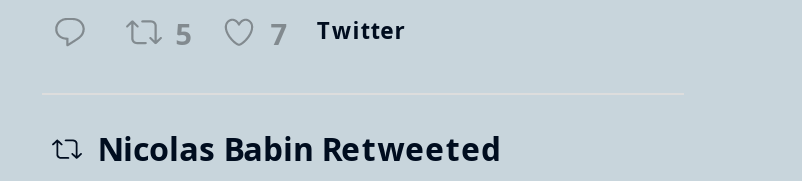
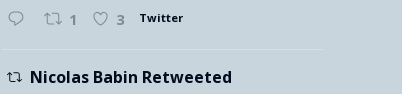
[175,16,286,54] 5 | 7 -> [69,10,124,29] 1 | 3

